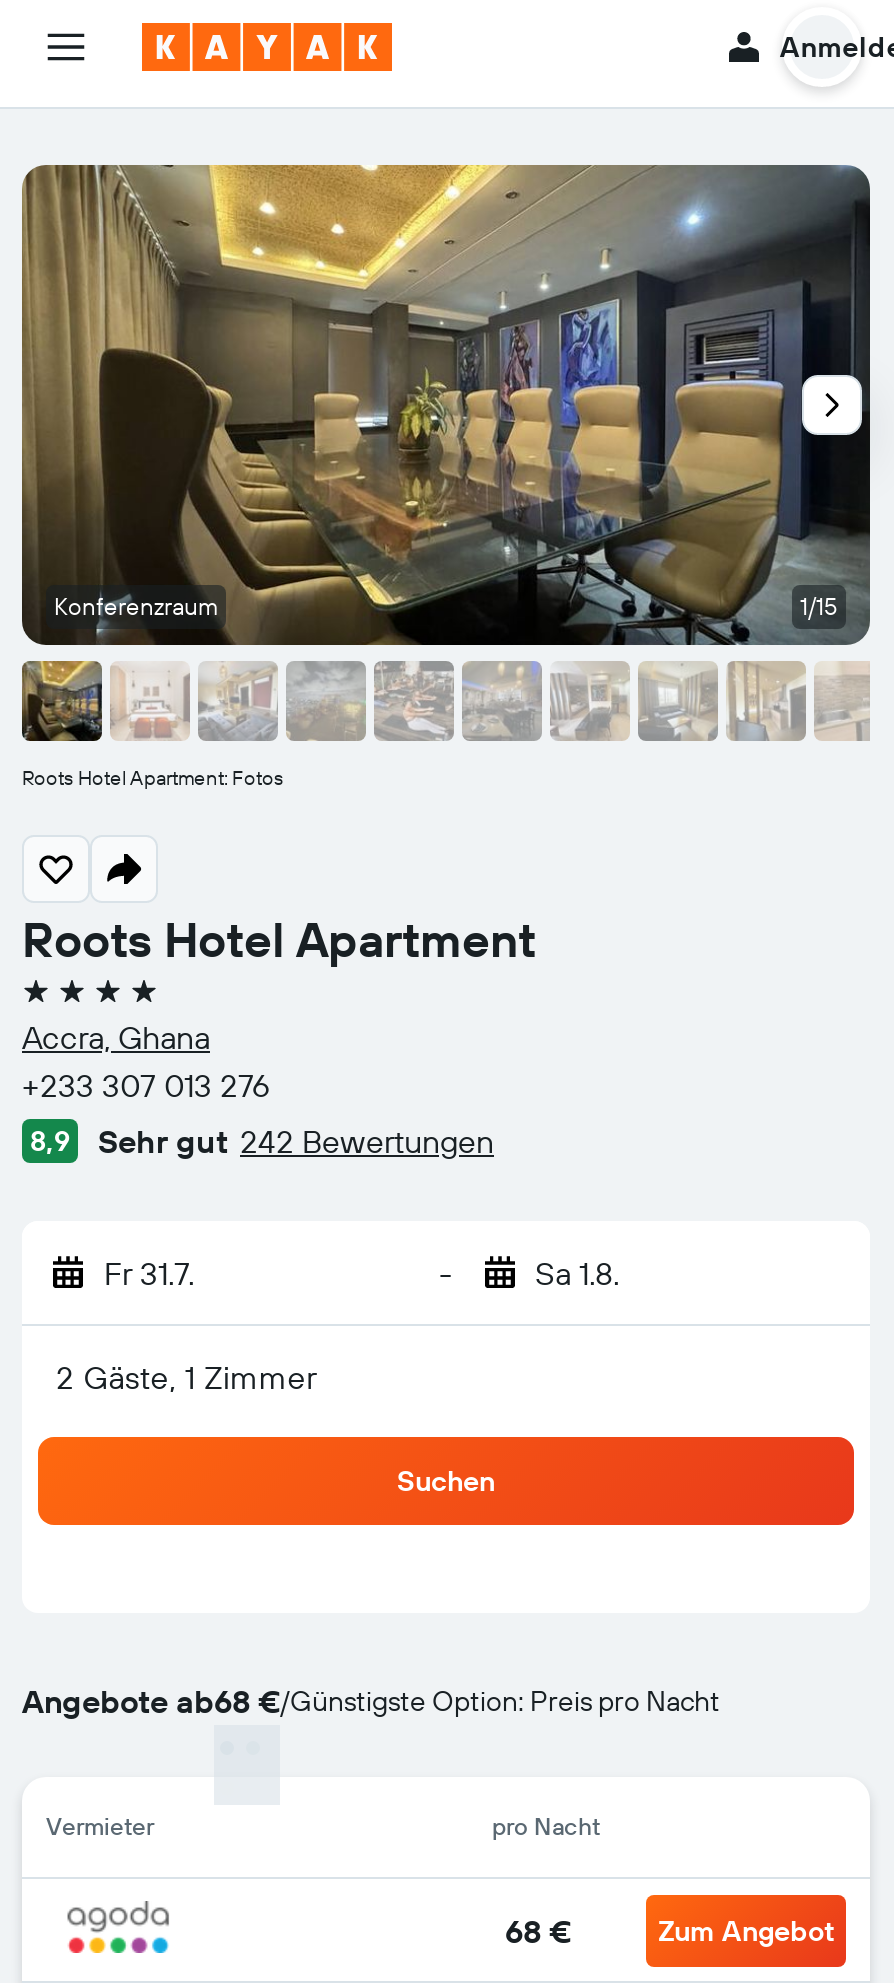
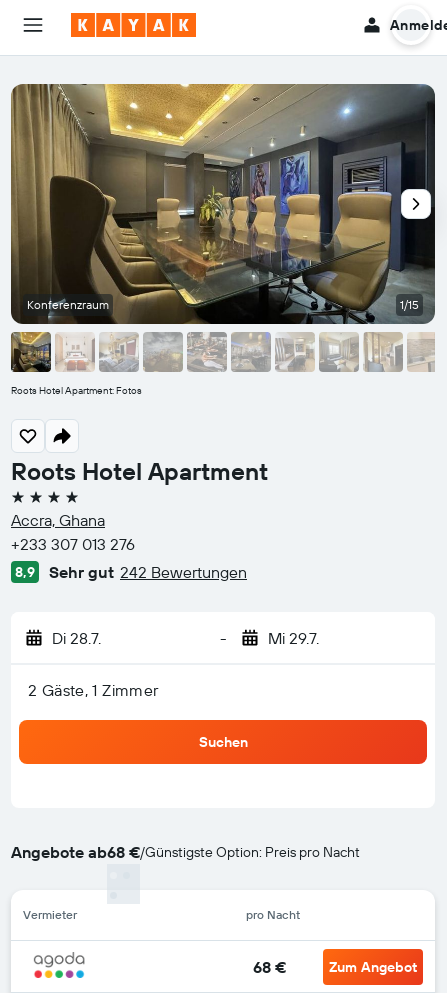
[104,1253,194,1293] Fr 31.7. -> [52,628,101,648] Di 28.7.
[535,1253,619,1293] Sa 1.8. -> [267,628,318,648] Mi 29.7.

